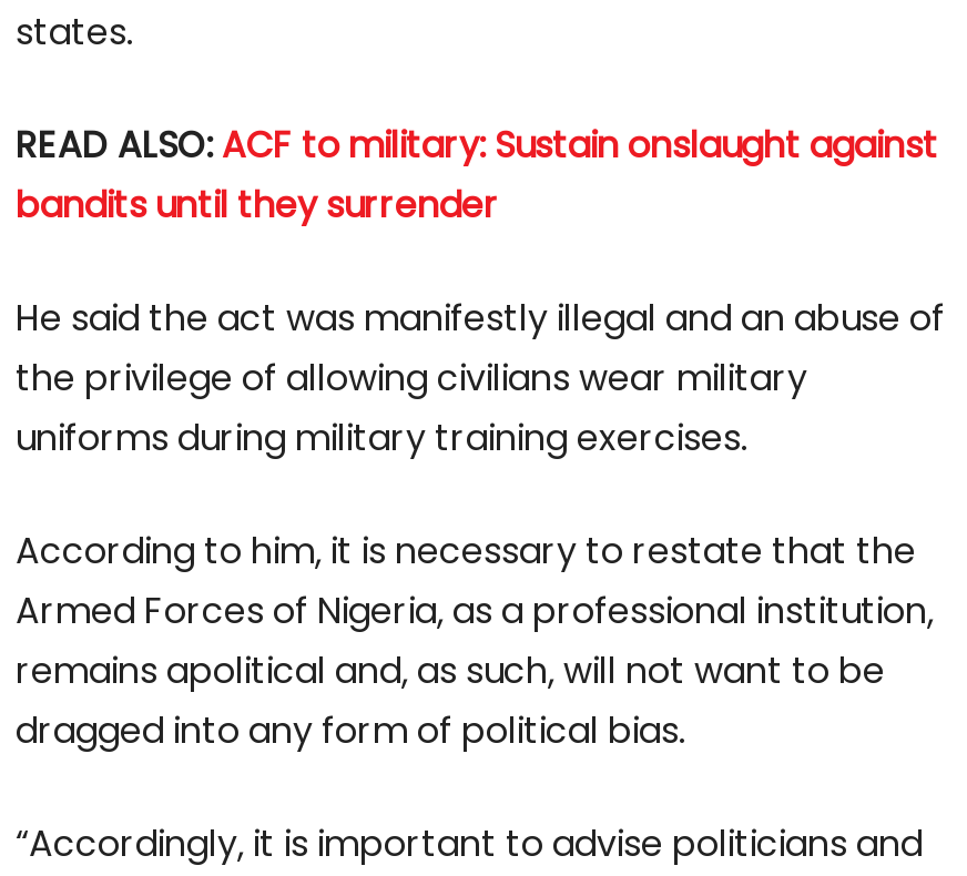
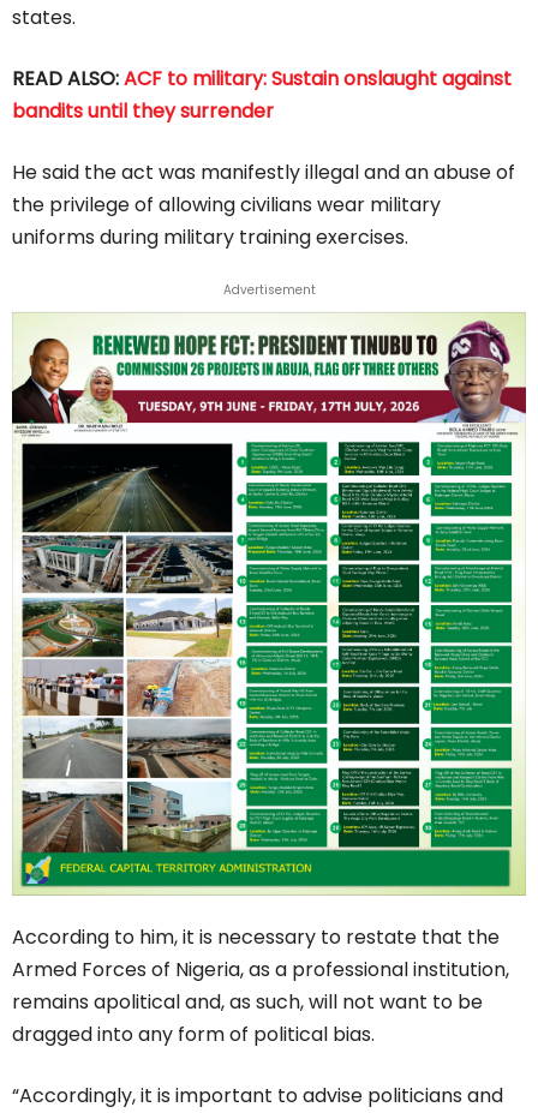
none -> [11,312,527,897] [image]
none -> [223,281,315,299] Advertisement

